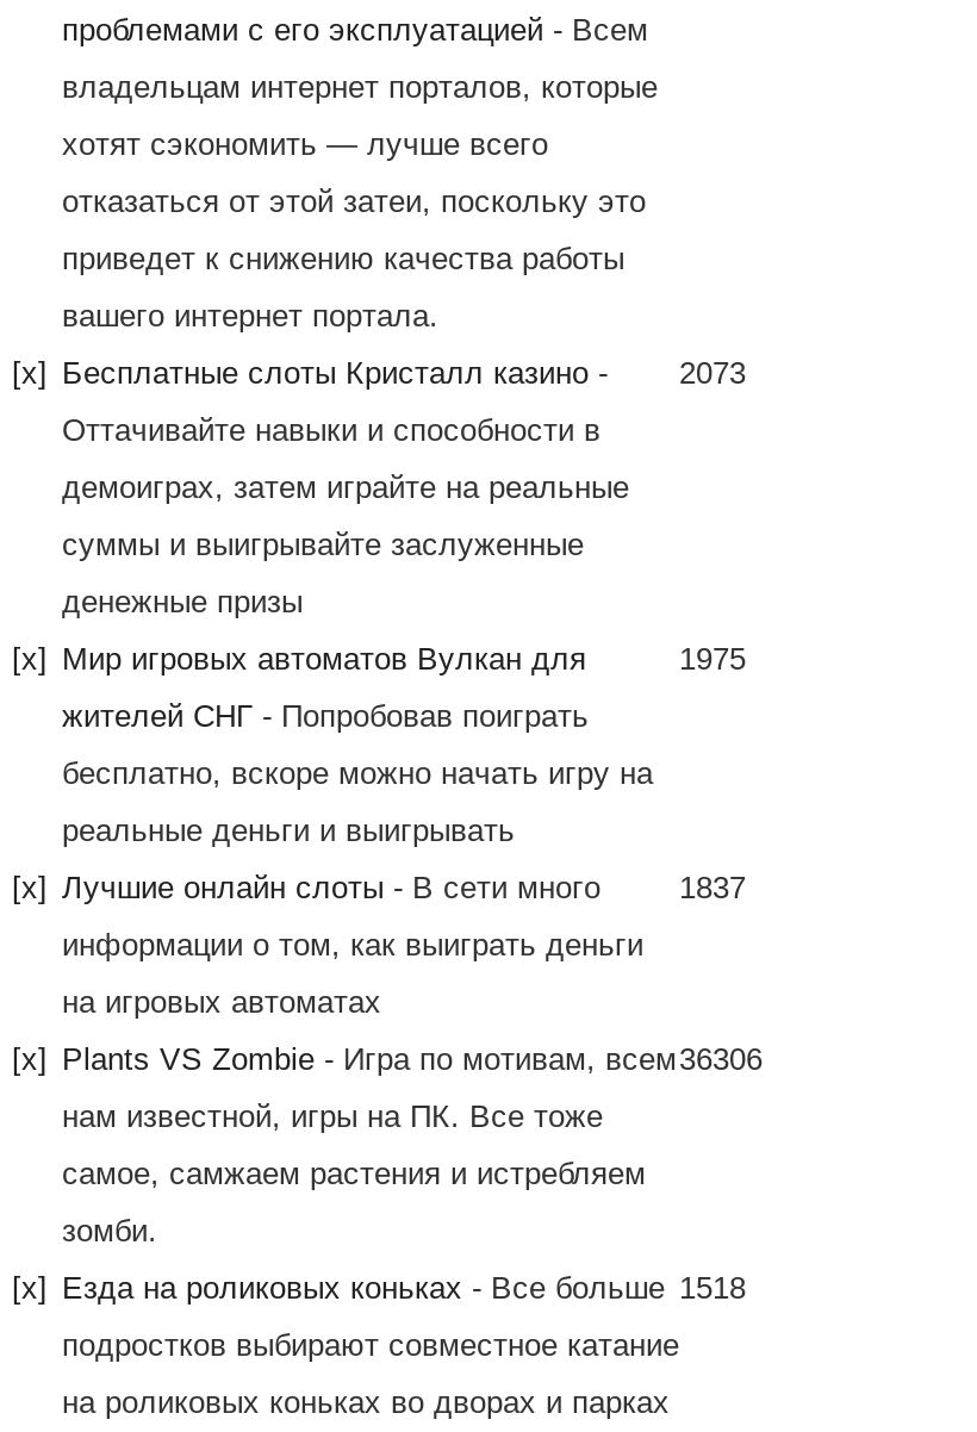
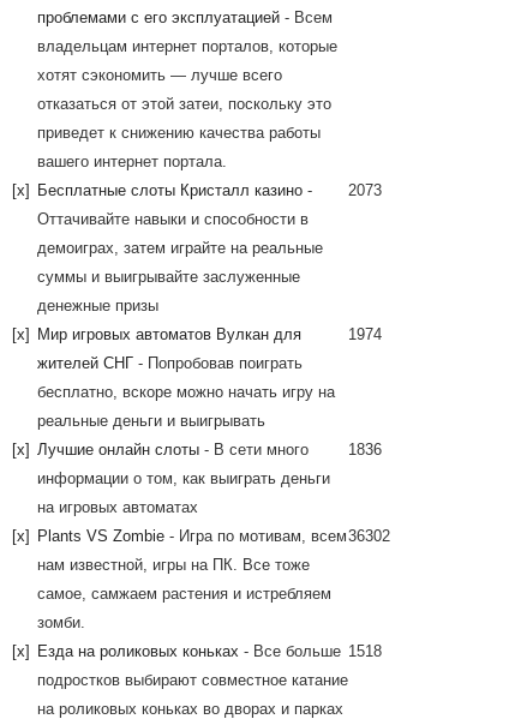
[679,641,746,677] 1975 -> [348,325,382,343] 1974
[679,870,746,905] 1837 -> [348,440,382,458] 1836
[12,1041,763,1077] [x] Plants VS Zombie - Игра по мотивам, всем 36306 -> [12,526,390,544] [x] Plants VS Zombie - Игра по мотивам, всем 36302

